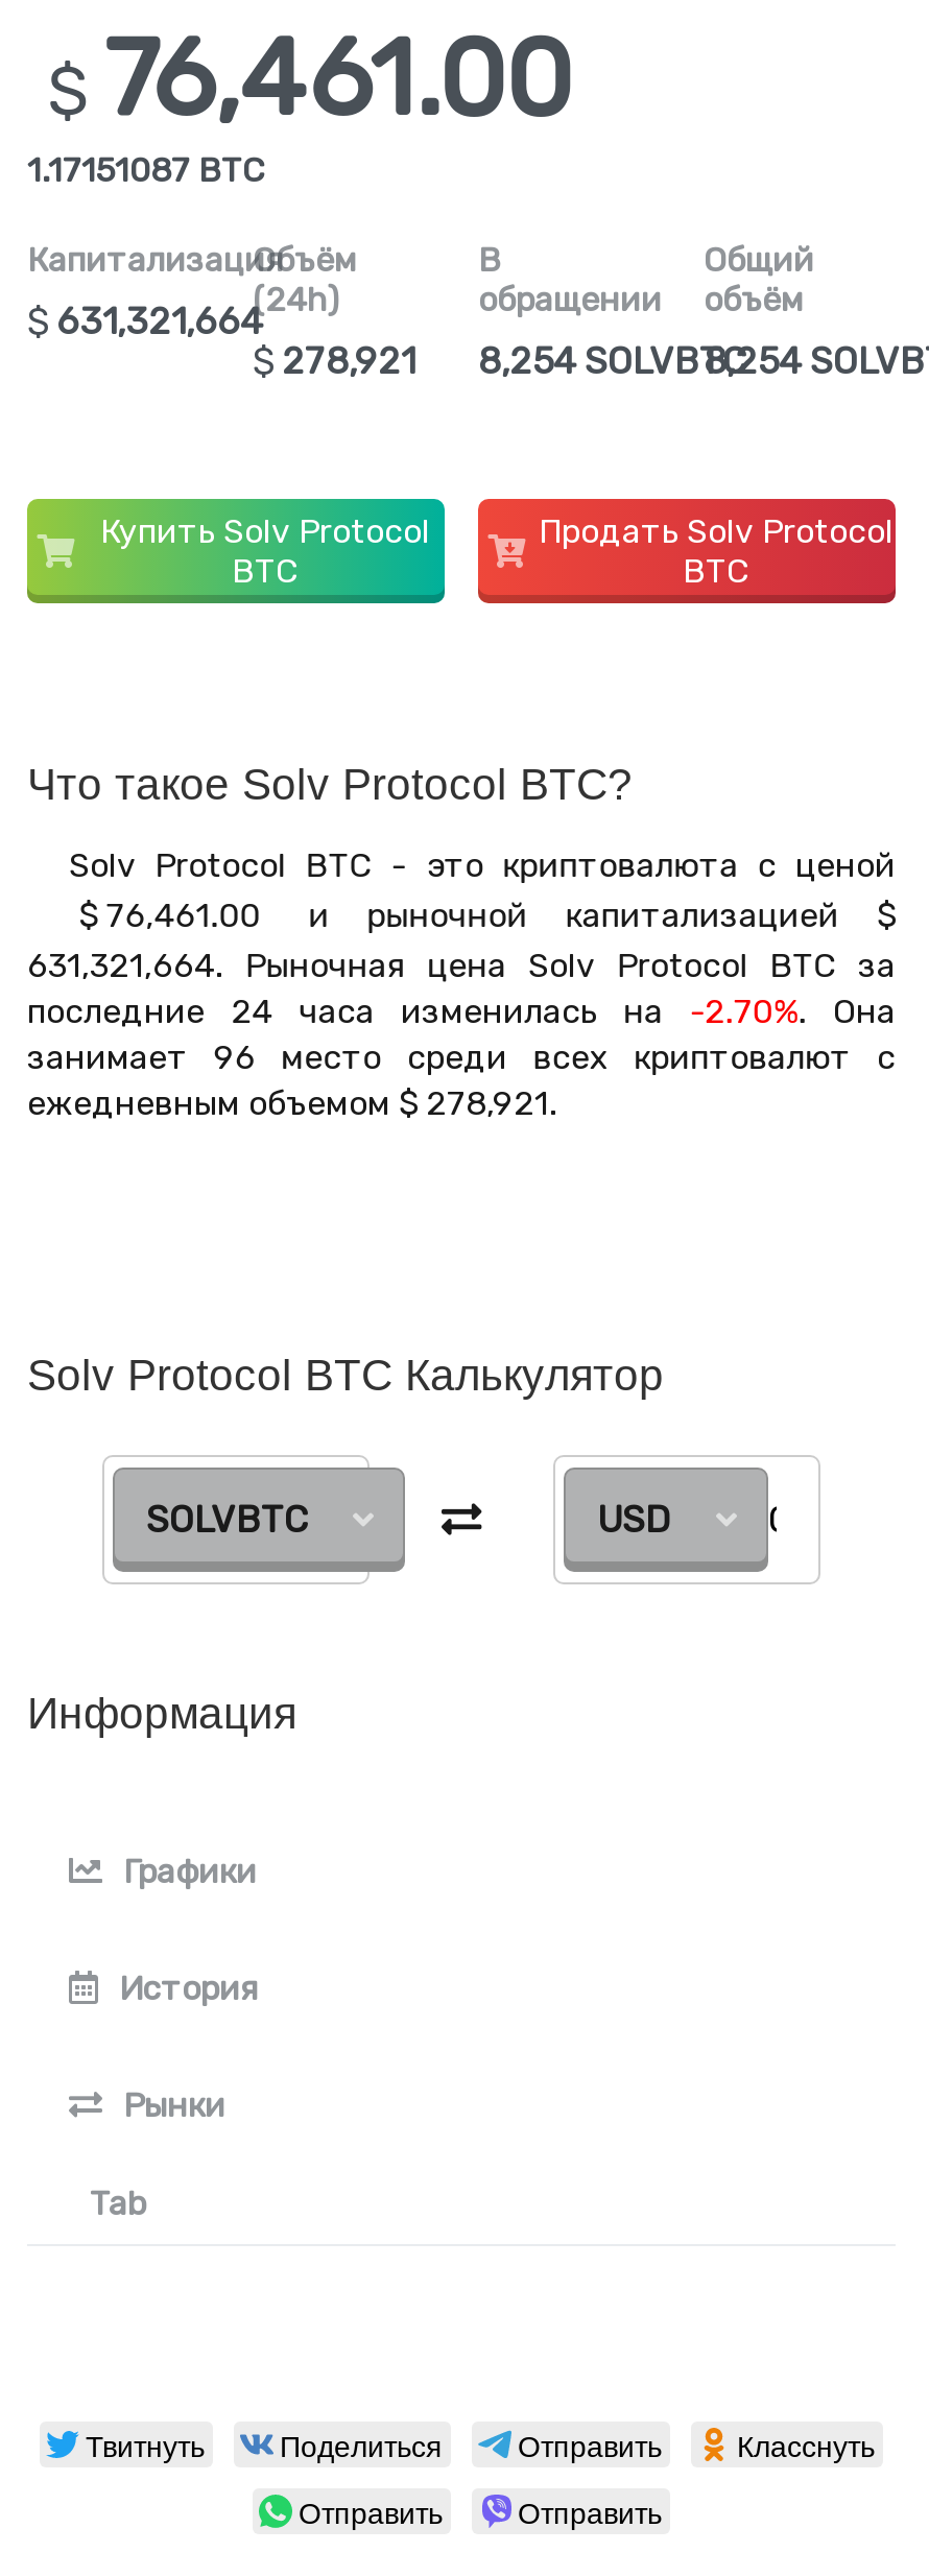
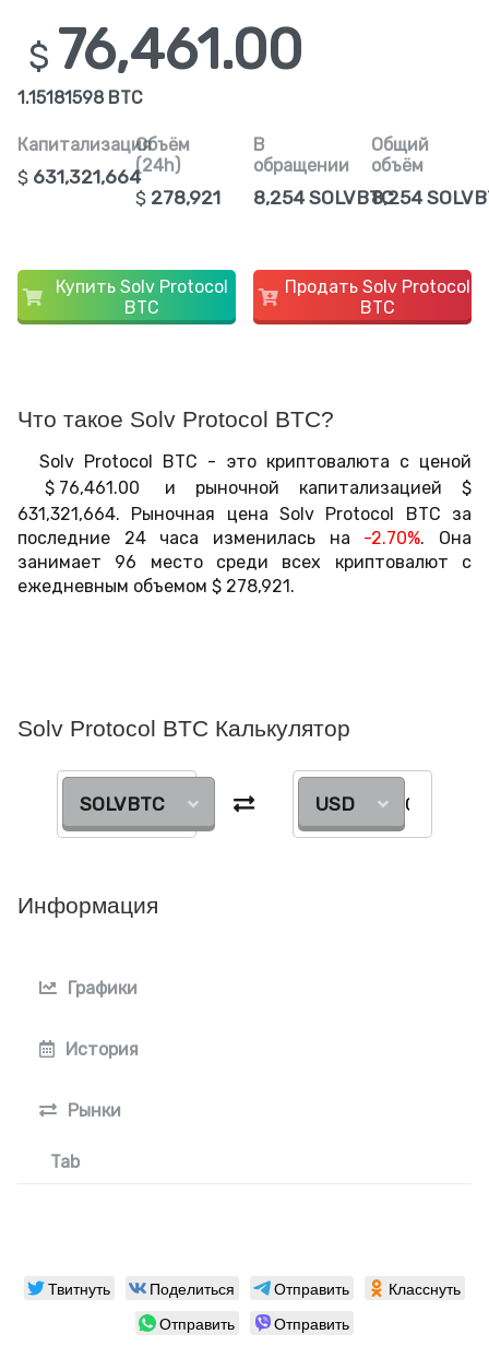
[27,151,265,191] 1.17151087 BTC -> [17,88,143,109] 1.15181598 BTC

